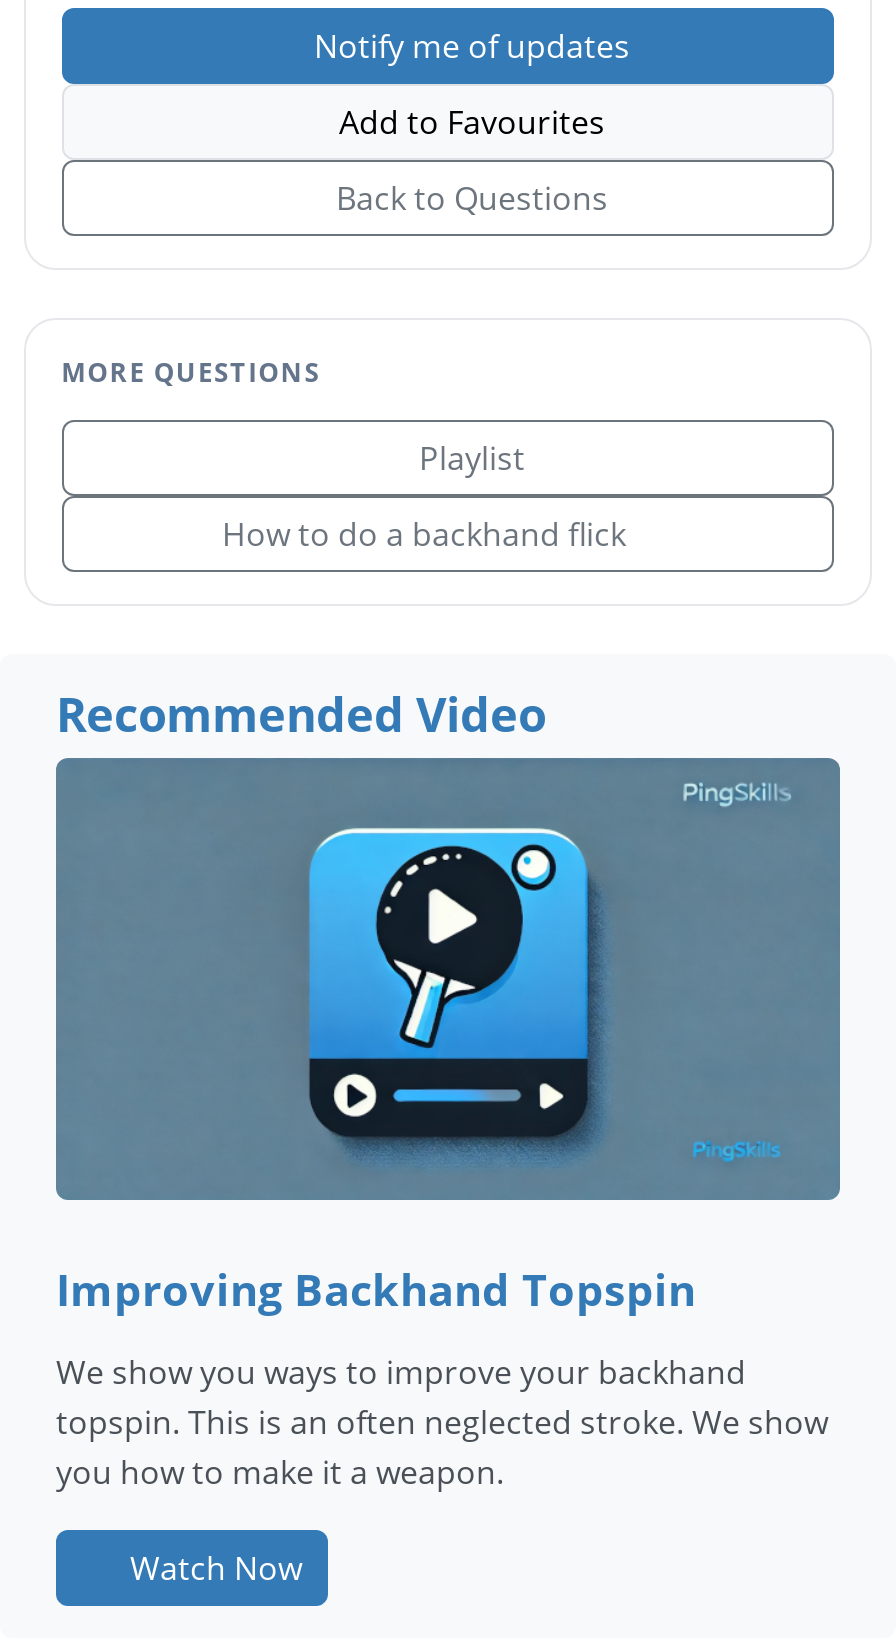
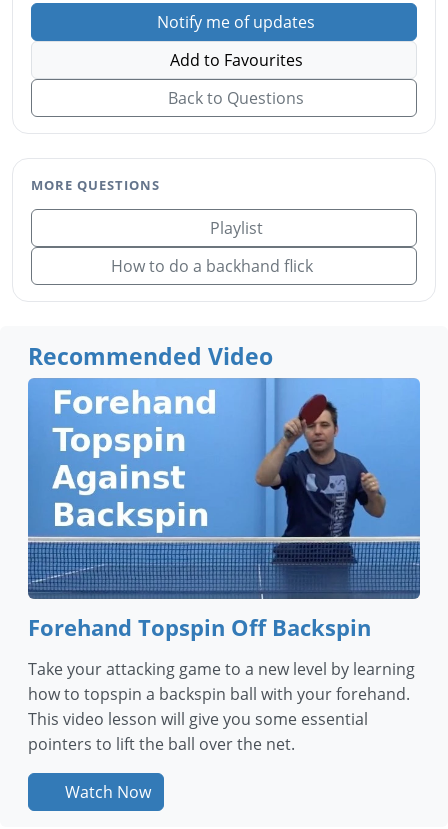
[56,758,842,1317] [image] | Improving Backhand Topspin -> [28,378,421,642] [image] | Forehand Topspin Off Backspin
[56,1349,828,1493] We show you ways to improve your backhand | topspin. This is an often neglected stroke. We show | you how to make it a weapon. -> [28,658,415,755] Take your attacking game to a new level by learning | how to topspin a backspin ball with your forehand. | This video lesson will give you some essential | pointers to lift the ball over the net.

